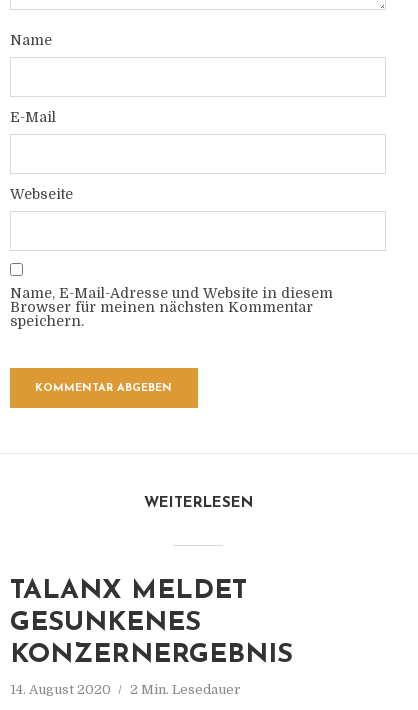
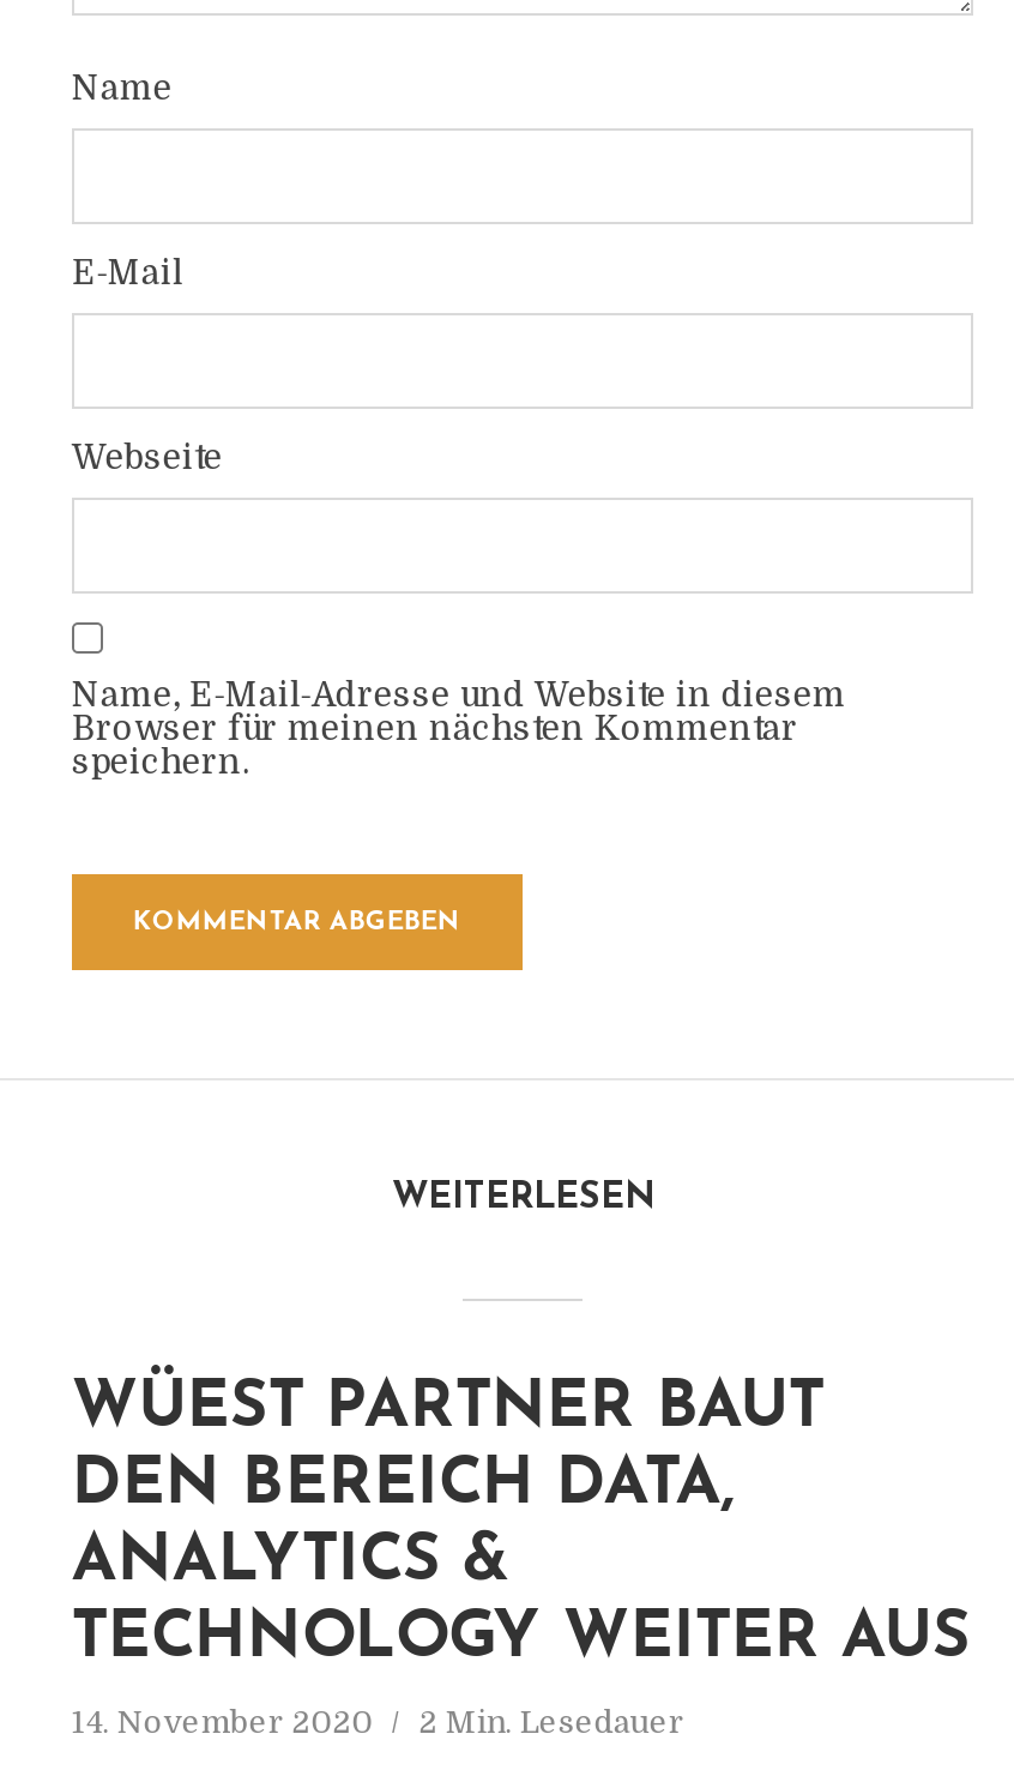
[10,578,293,669] TALANX MELDET | GESUNKENES | KONZERNERGEBNIS -> [71,1378,970,1673] WÜEST PARTNER BAUT | DEN BEREICH DATA, | ANALYTICS & | TECHNOLOGY WEITER AUS
[10,682,241,697] 14. August 2020 2 Min. Lesedauer -> [71,1704,685,1740] 14. November 2020 2 Min. Lesedauer

